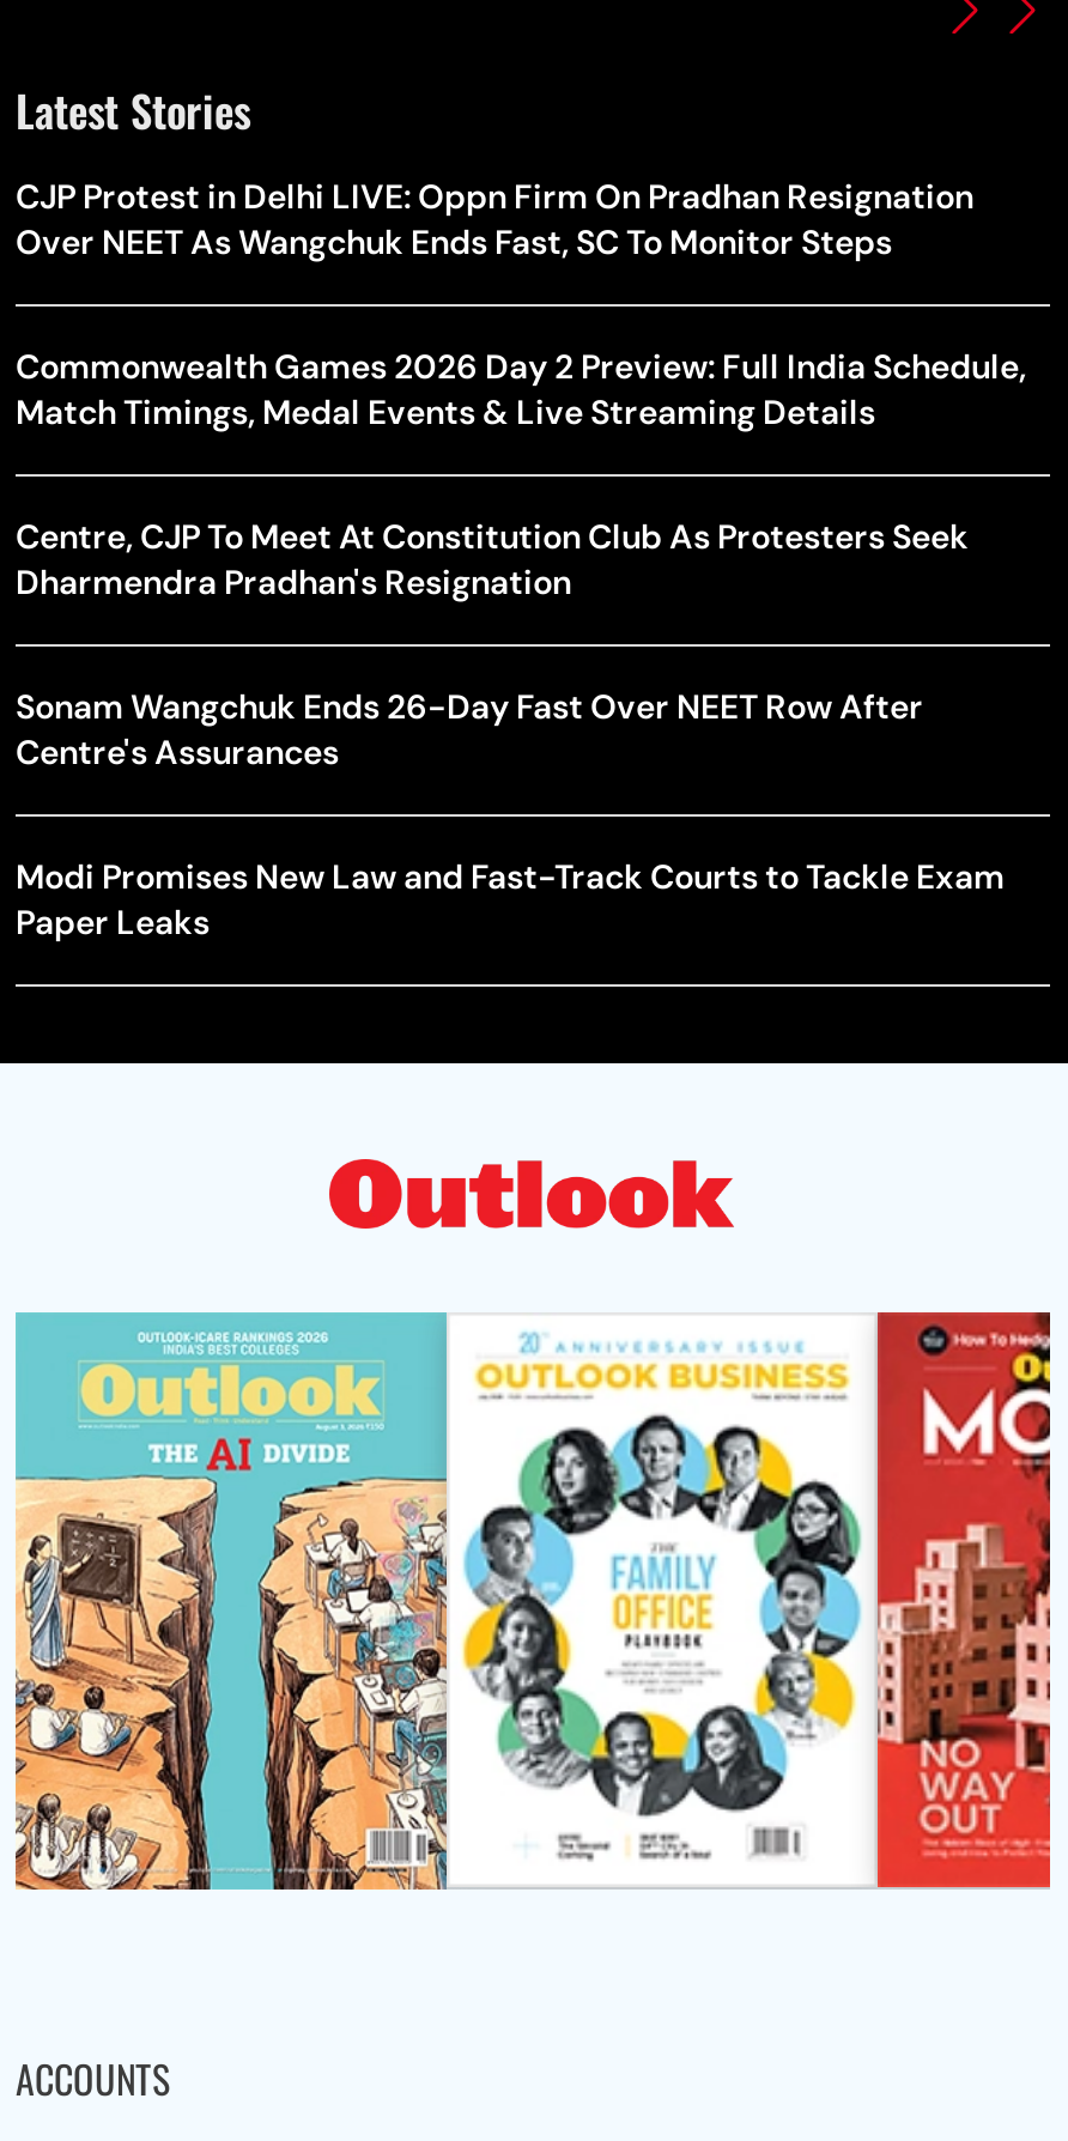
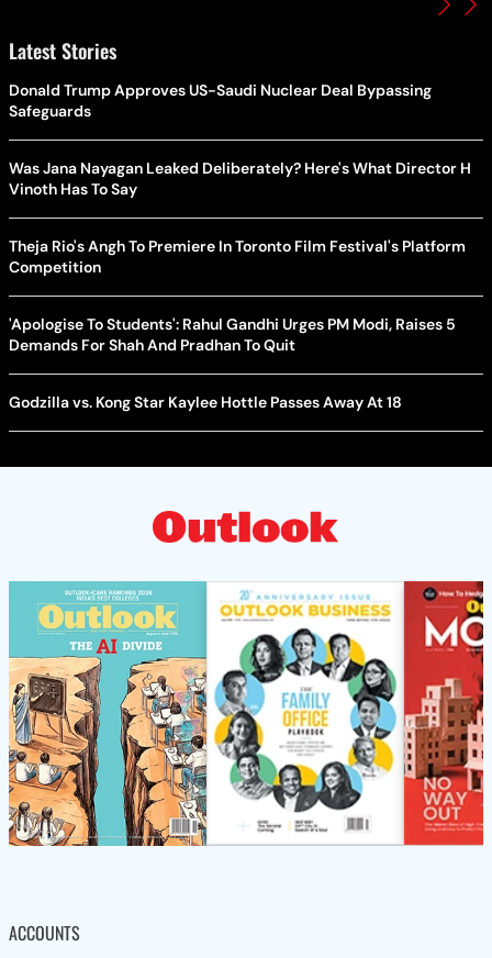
[16,176,973,264] CJP Protest in Delhi LIVE: Oppn Firm On Pradhan Resignation | Over NEET As Wangchuk Ends Fast, SC To Monitor Steps -> [9,81,432,121] Donald Trump Approves US-Saudi Nuclear Deal Bypassing | Safeguards
[16,346,1026,434] Commonwealth Games 2026 Day 2 Preview: Full India Schedule, | Match Timings, Medal Events & Live Streaming Details -> [9,159,471,199] Was Jana Nayagan Leaked Deliberately? Here's What Director H | Vinoth Has To Say
[16,516,969,604] Centre, CJP To Meet At Constitution Club As Protesters Seek | Dharmendra Pradhan's Resignation -> [9,237,466,277] Theja Rio's Angh To Premiere In Toronto Film Festival's Platform | Competition
[16,686,923,774] Sonam Wangchuk Ends 26-Day Fast Over NEET Row After | Centre's Assurances -> [9,315,456,355] 'Apologise To Students': Rahul Gandhi Urges PM Modi, Raises 5 | Demands For Shah And Pradhan To Quit
[16,856,1005,945] Modi Promises New Law and Fast-Track Courts to Tackle Exam | Paper Leaks -> [9,393,402,412] Godzilla vs. Kong Star Kaylee Hottle Passes Away At 18

